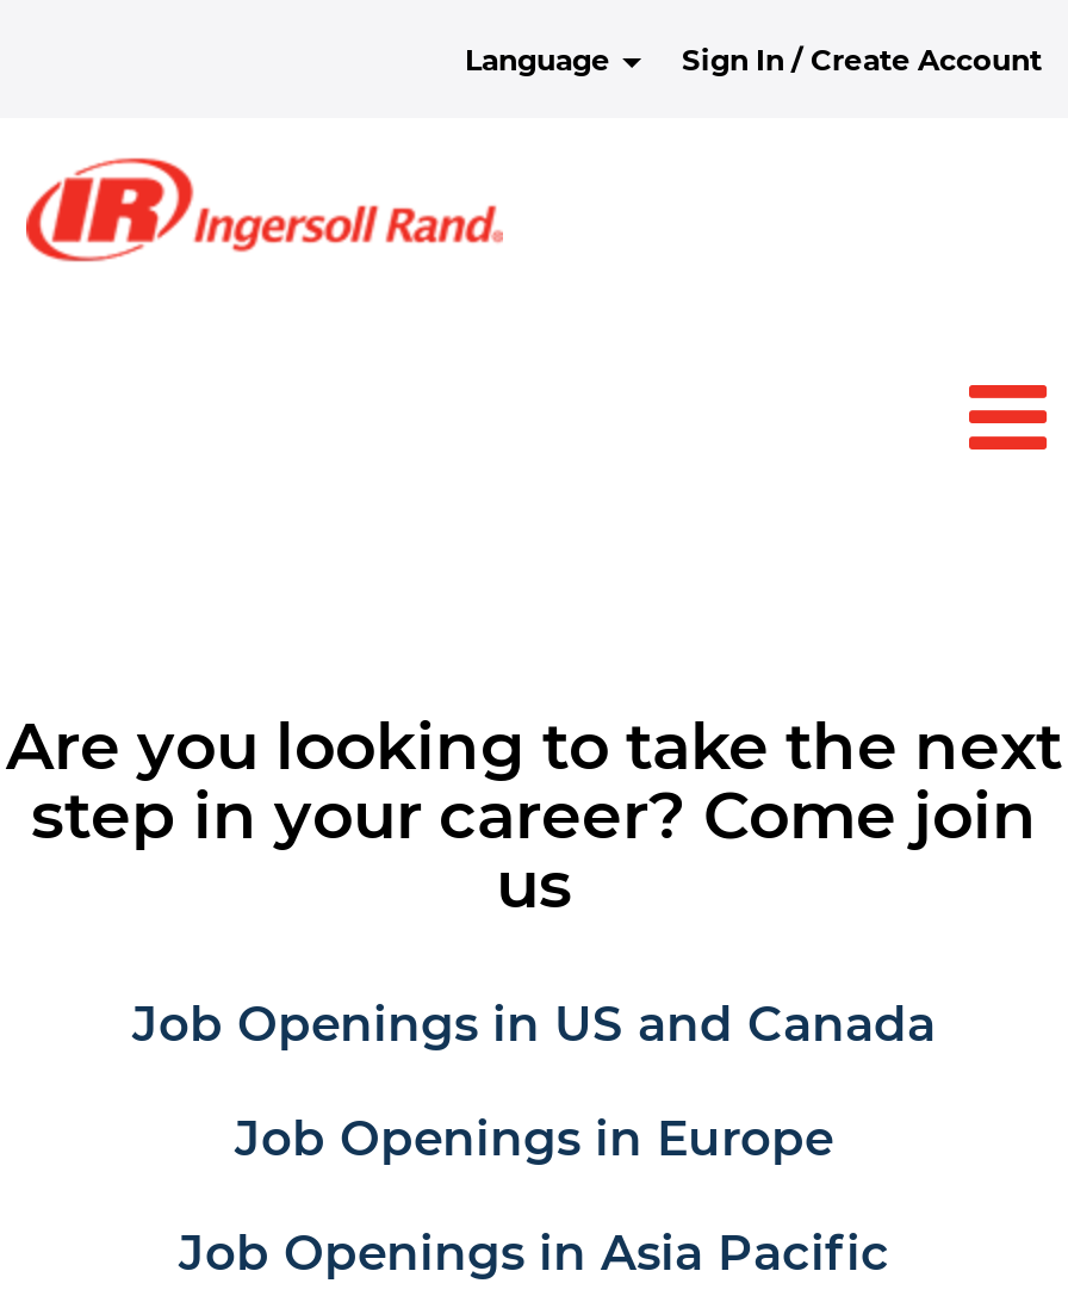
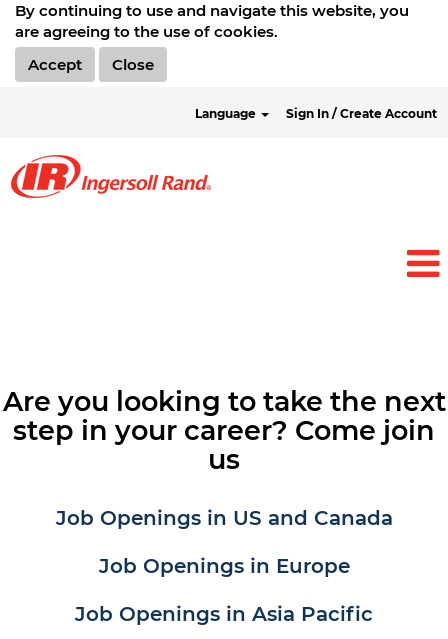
none -> [15,1,409,74] By continuing to use and navigate this website, you | are agreeing to the use of cookies. | Accept | Close

